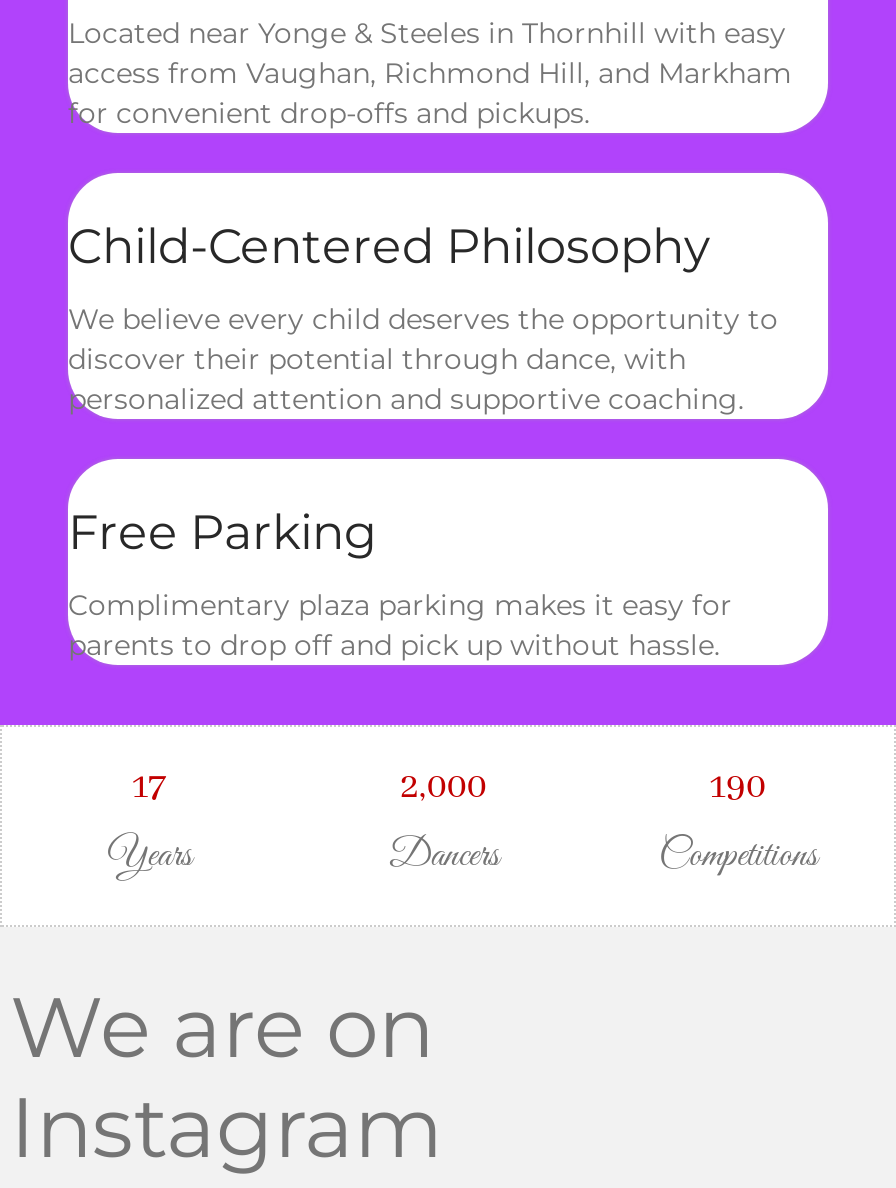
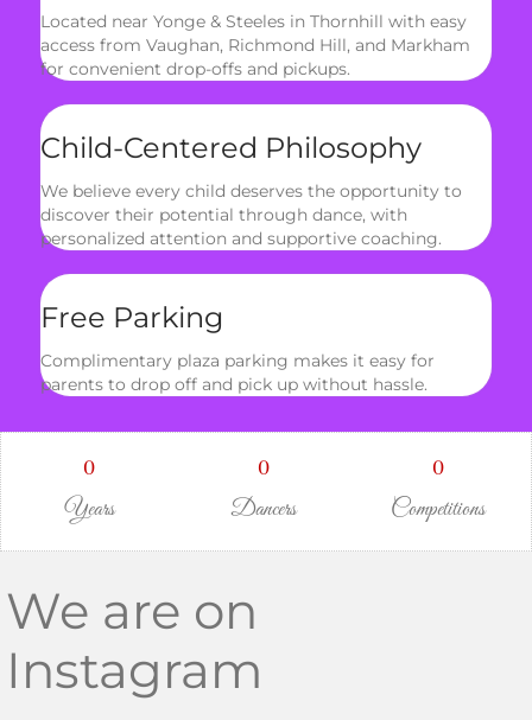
[132,764,166,812] 17 -> [83,454,95,483] 0
[400,764,486,812] 2,000 -> [257,454,269,483] 0
[710,764,766,812] 190 -> [432,454,444,483] 0

